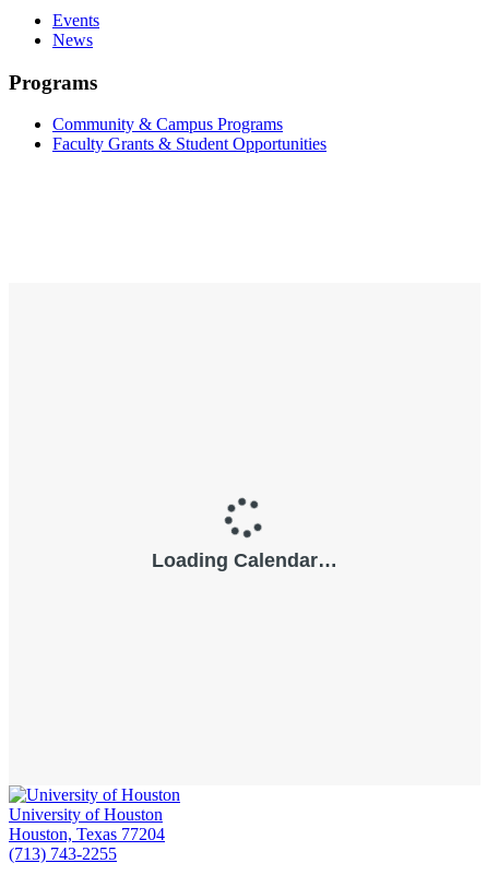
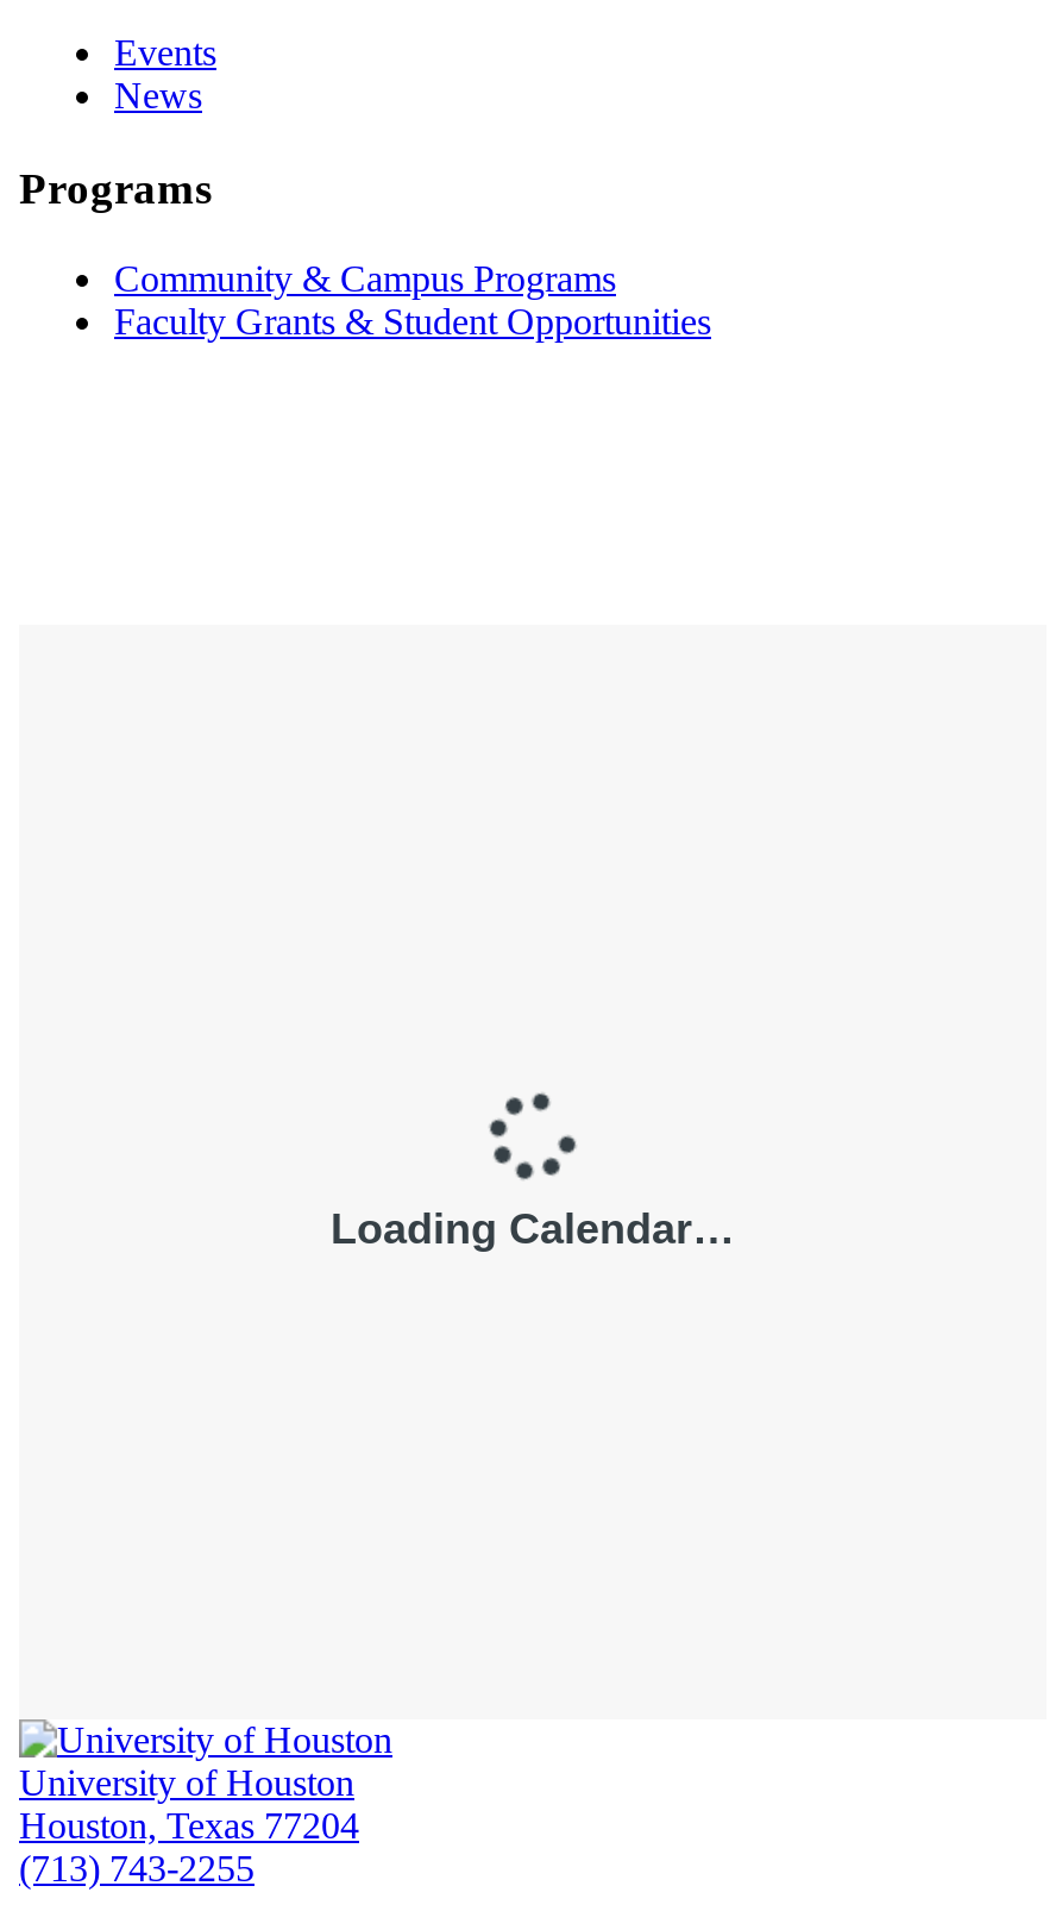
[224,497,264,539] [image] -> [488,1091,578,1182] [image]

